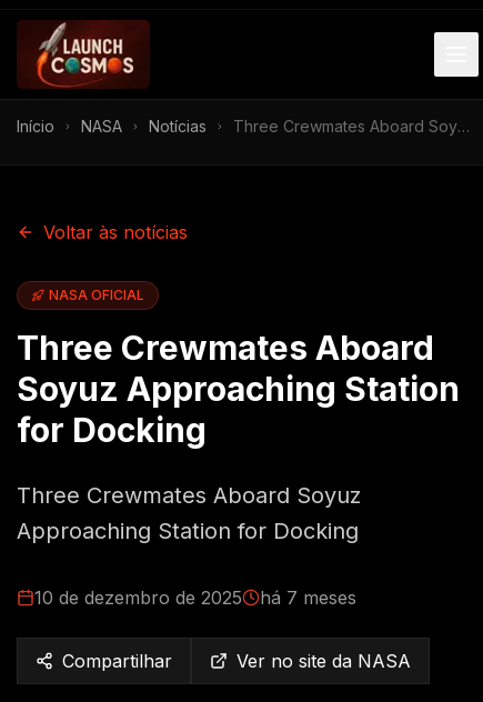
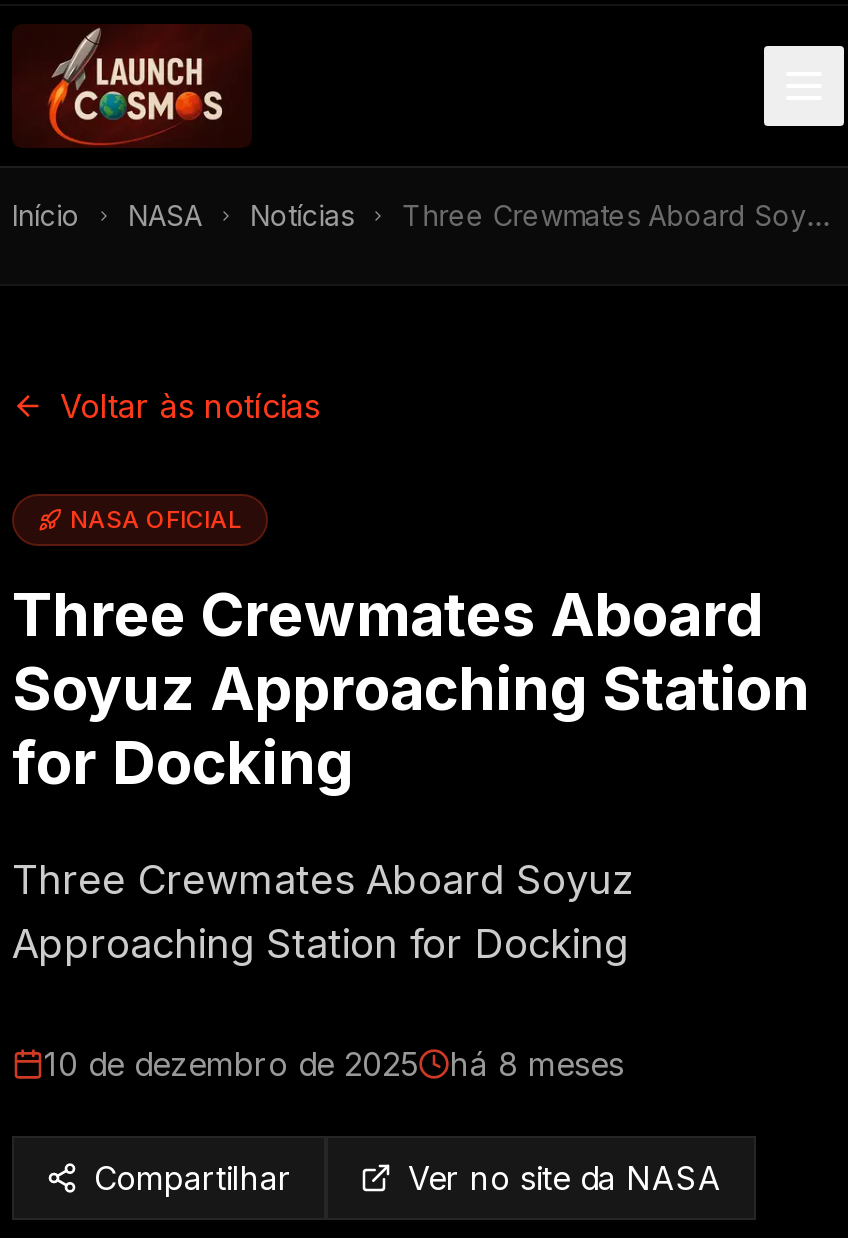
[34,586,356,609] 10 de dezembro de 2025 há 7 meses -> [44,1044,624,1084] 10 de dezembro de 2025 há 8 meses

